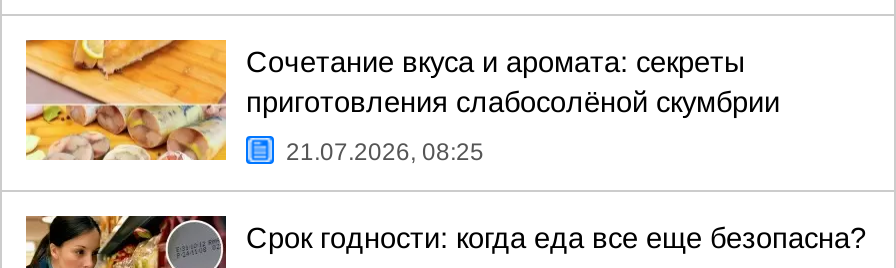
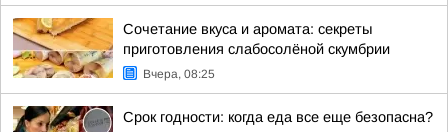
[286,138,484,166] 21.07.2026, 08:25 -> [143,67,215,81] Вчера, 08:25

